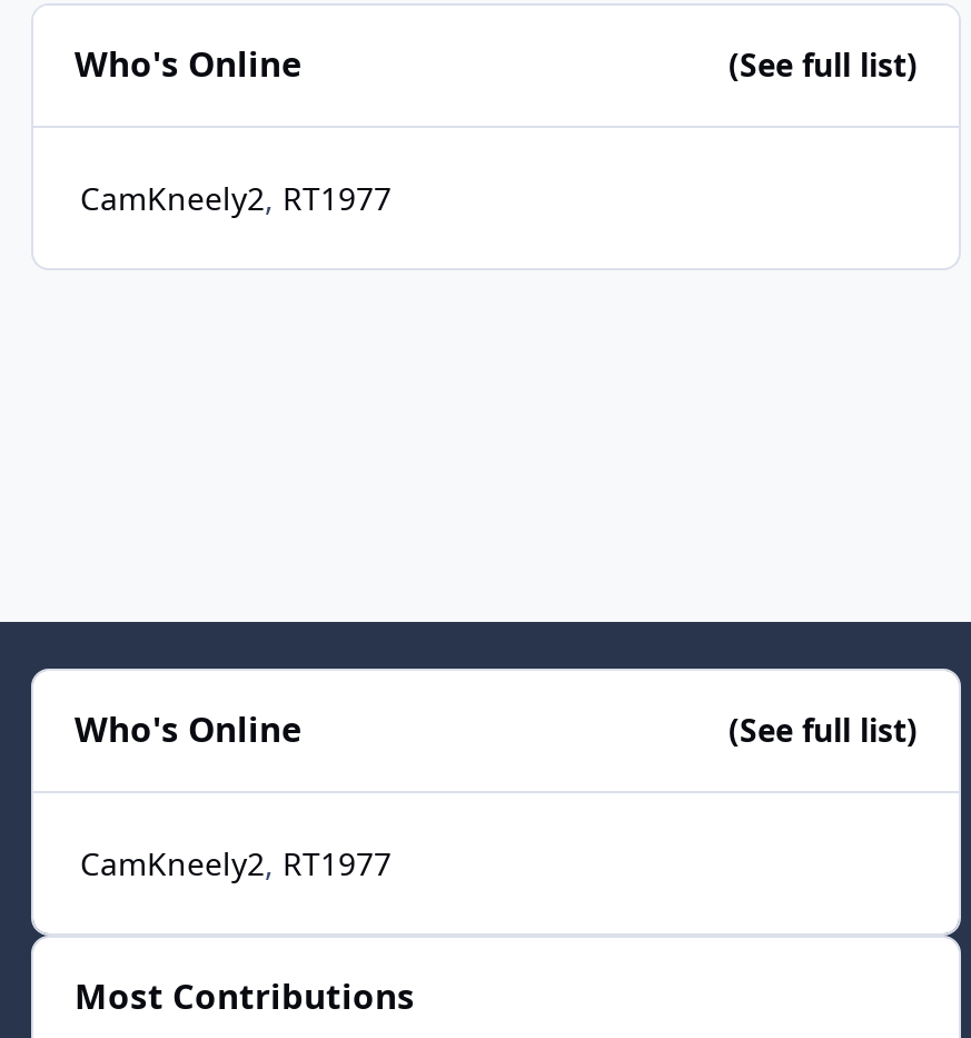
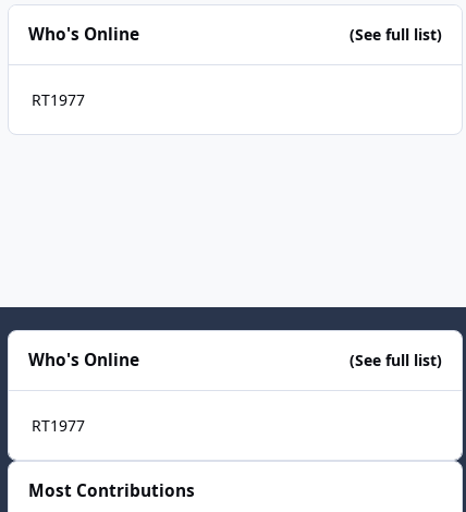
[80,177,392,219] CamKneely2 RT1977 -> [32,89,85,110] RT1977
[80,842,392,884] CamKneely2 RT1977 -> [32,415,85,435] RT1977

